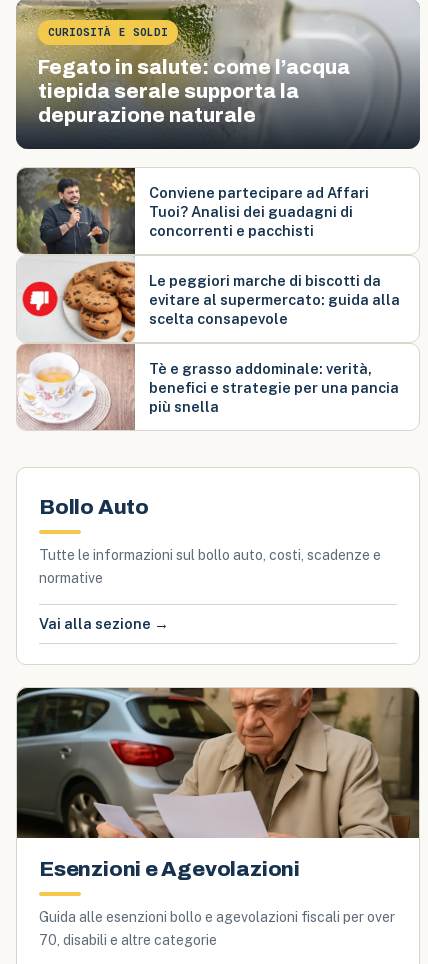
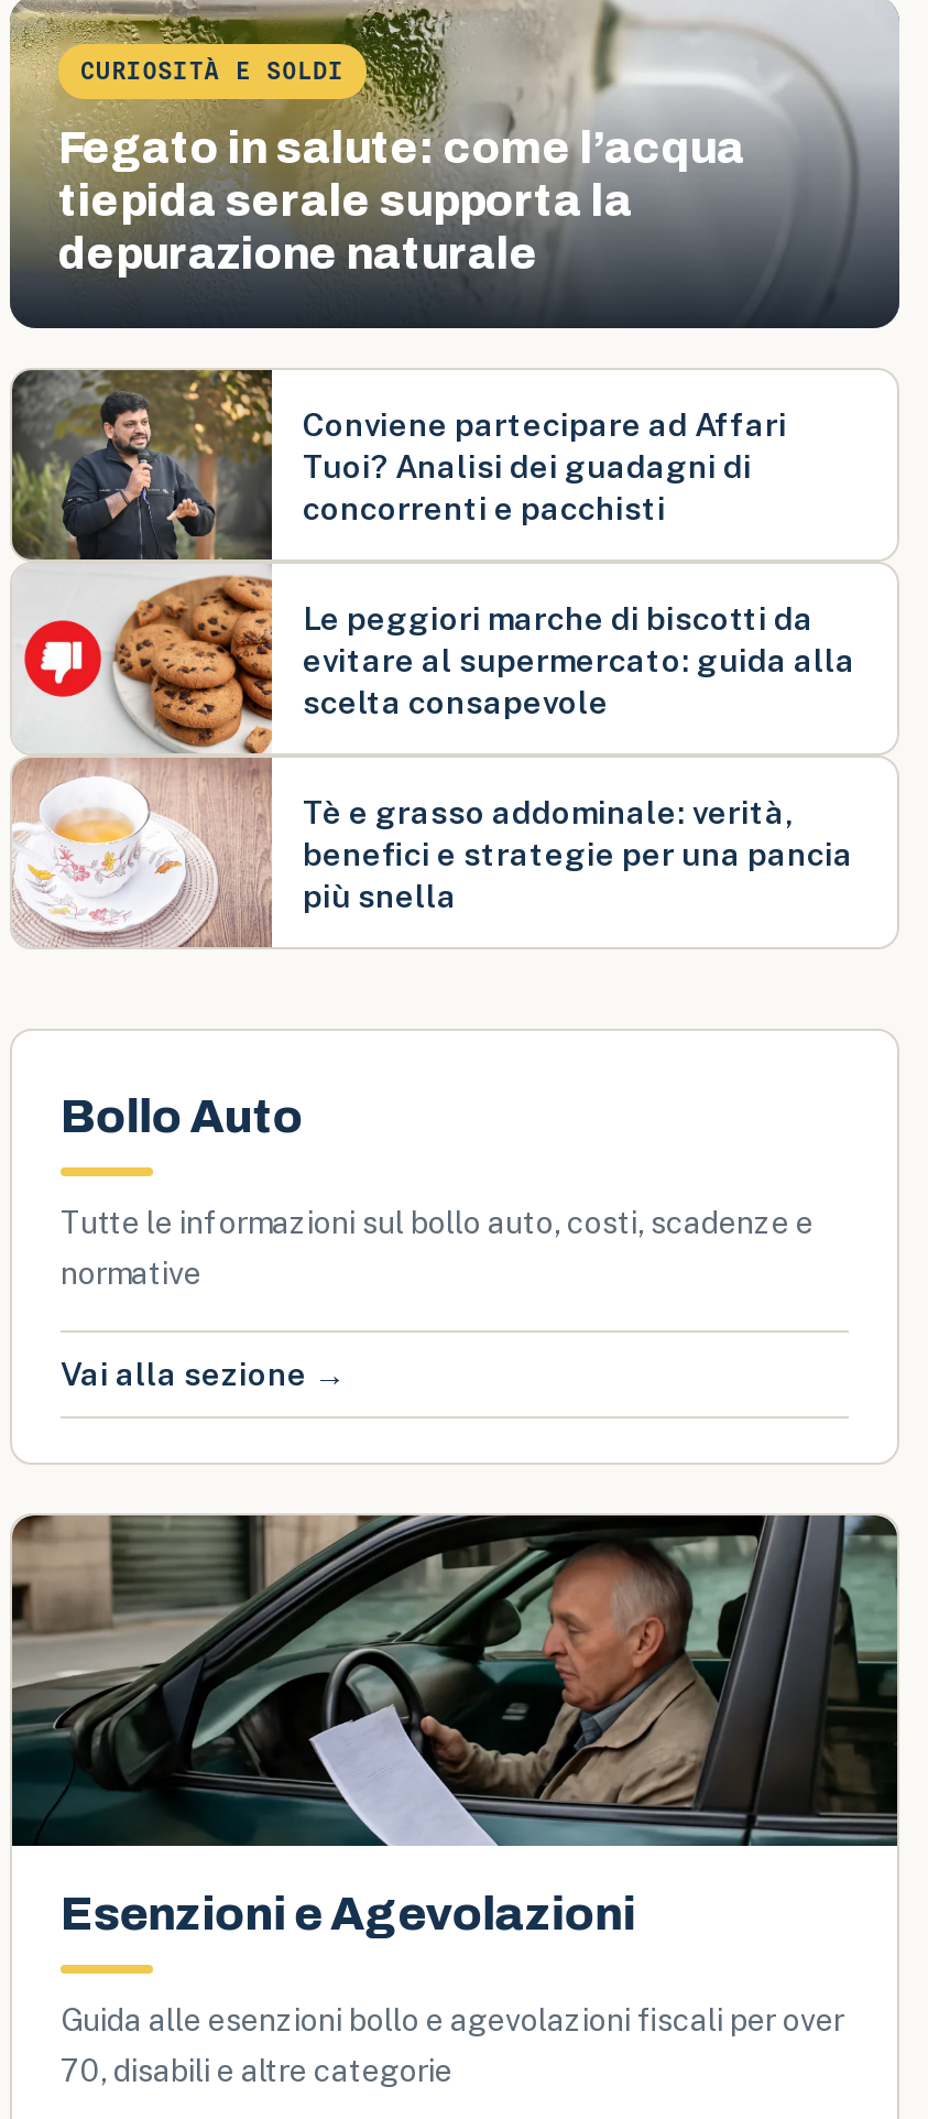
[17,687,419,839] [image] -> [10,1513,899,1848] [image]

